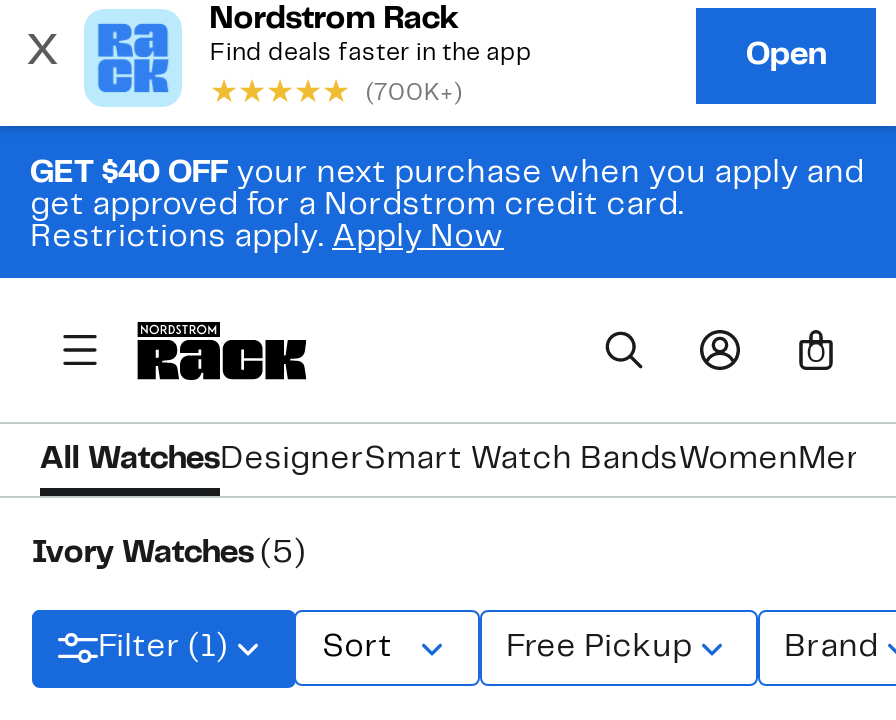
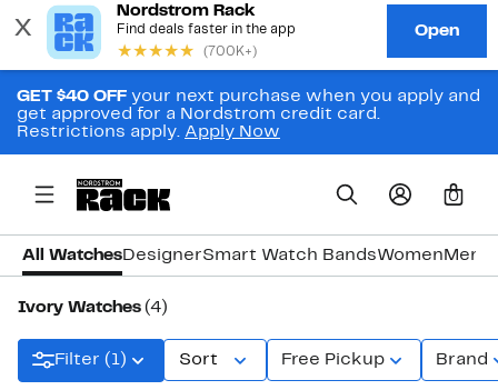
[32,540,306,568] Ivory Watches (5) -> [18,300,168,316] Ivory Watches (4)

